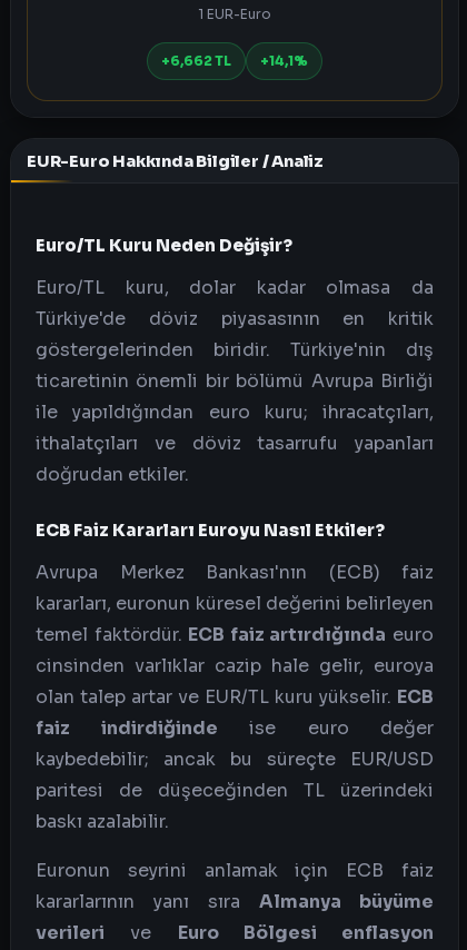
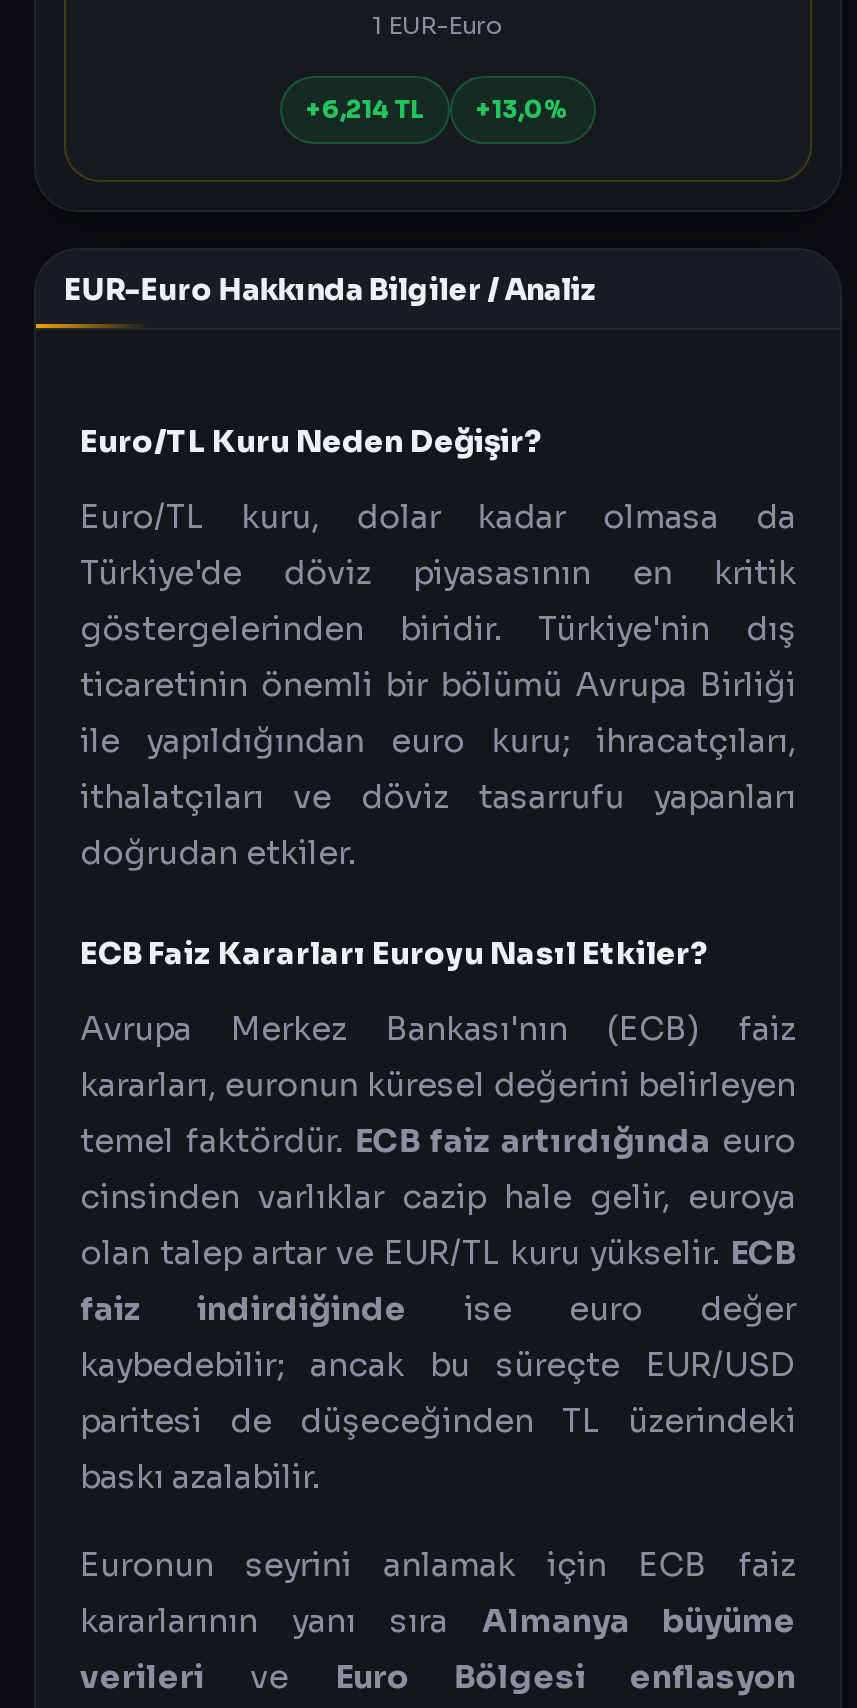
[161,52,231,69] +6,662 TL -> [306,94,424,124] +6,214 TL
[260,52,308,69] +14,1% -> [476,94,570,124] +13,0%

